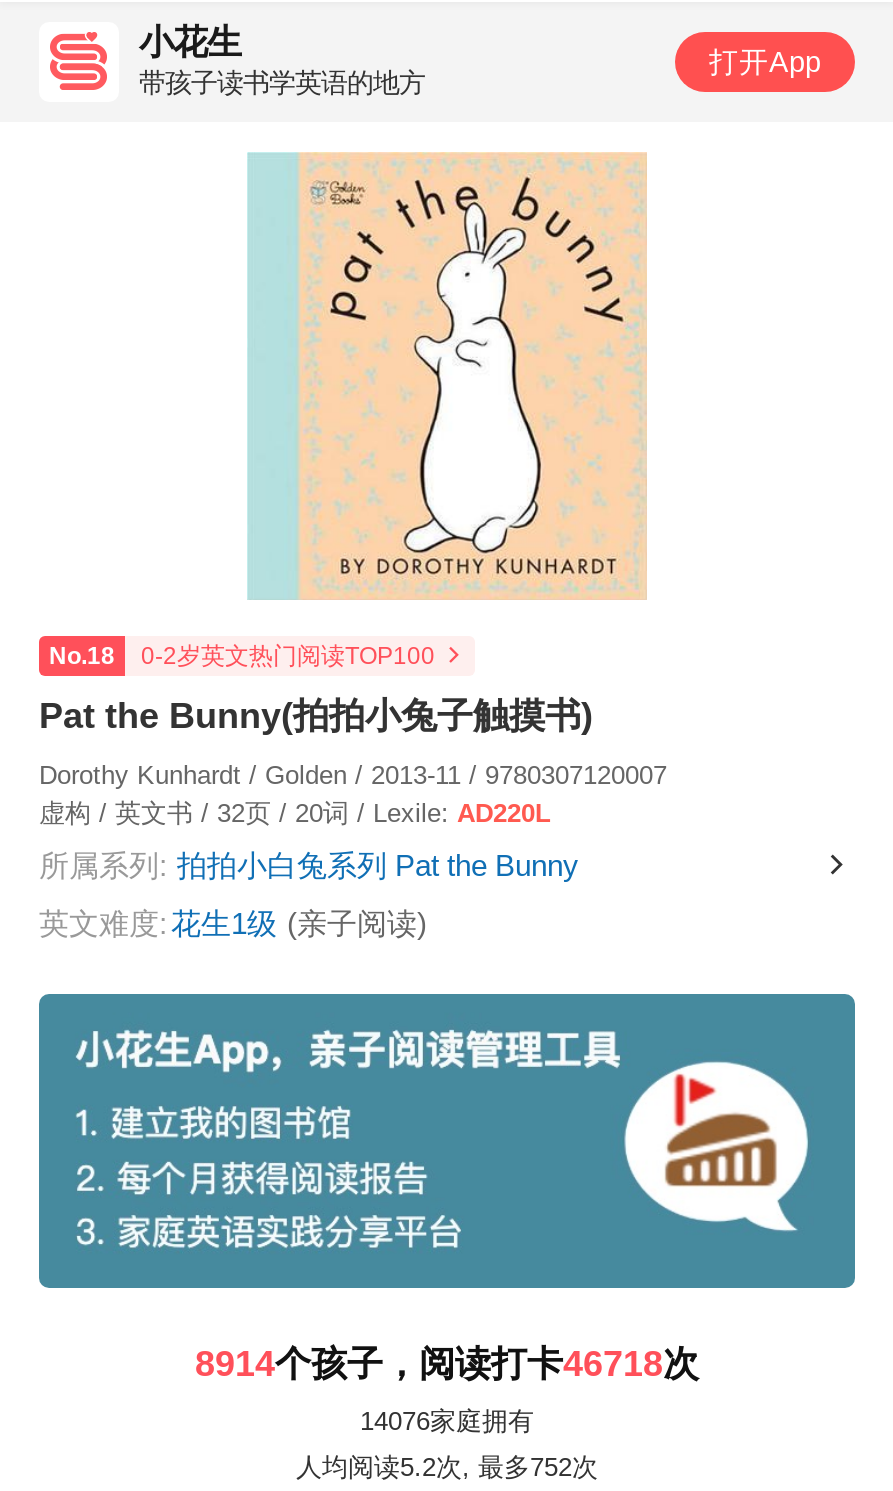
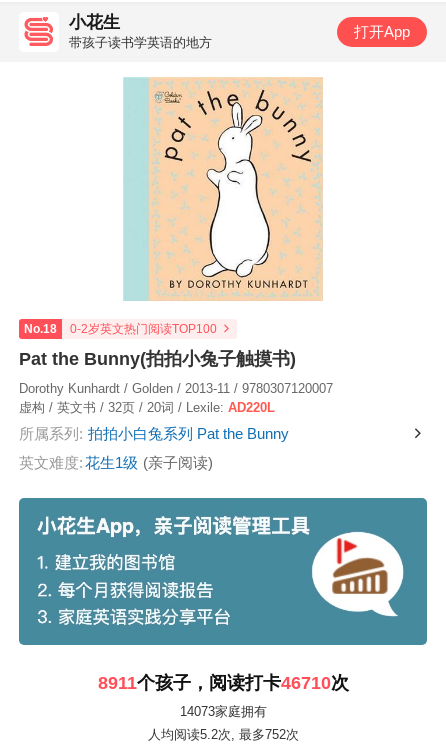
[195,1344,699,1384] 8914个孩子，阅读打卡46718次 -> [97,673,348,693] 8911个孩子，阅读打卡46710次
[360,1406,534,1436] 14076家庭拥有 -> [179,704,266,719] 14073家庭拥有

